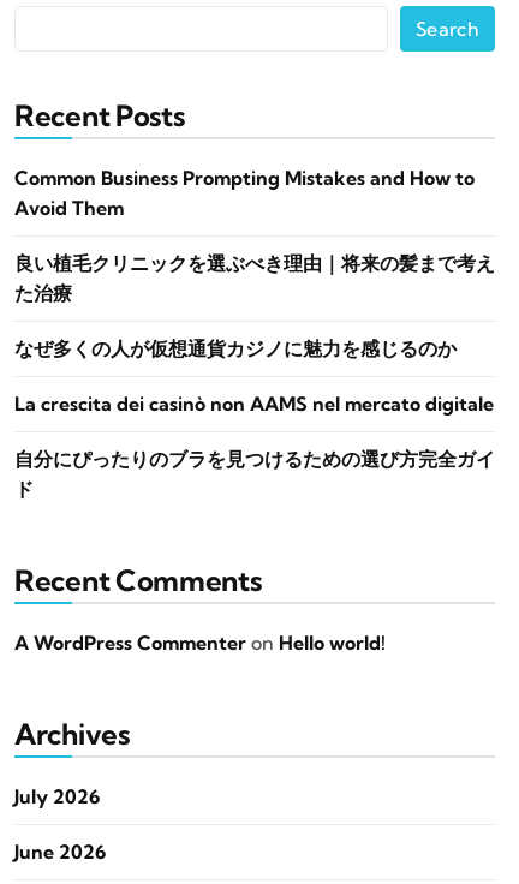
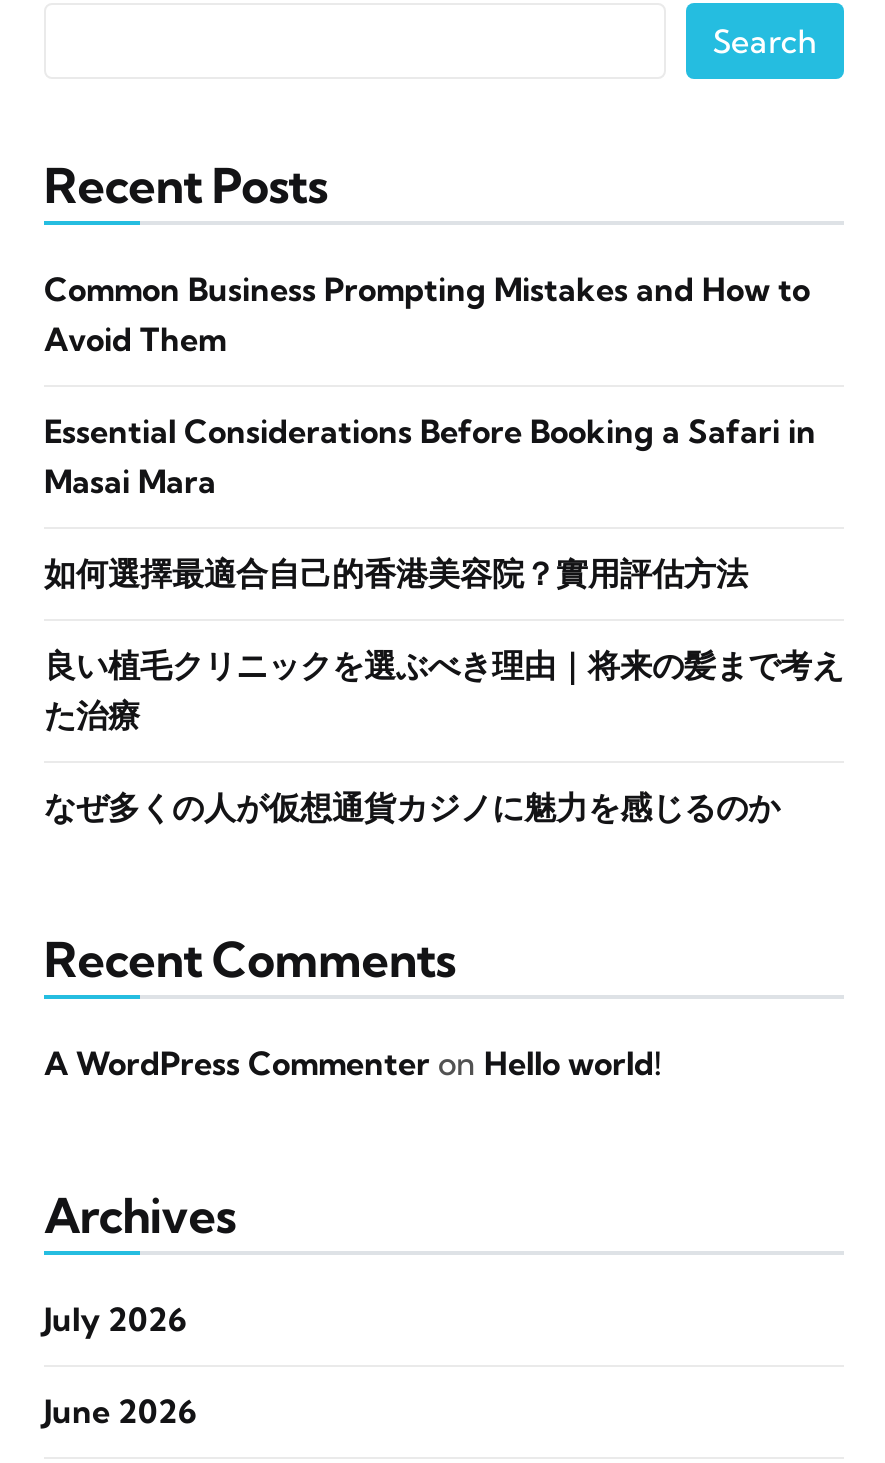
none -> [44,411,816,593] Essential Considerations Before Booking a Safari in | Masai Mara | 如何選擇最適合自己的香港美容院？實用評估方法
moved [14,251,495,360] -> [44,645,844,827]: 良い植毛クリニックを選ぶべき理由｜将来の髪まで考え | た治療 | なぜ多くの人が仮想通貨カジノに魅力を感じるのか
[14,392,495,501] La crescita dei casinò non AAMS nel mercato digitale | 自分にぴったりのブラを見つけるための選び方完全ガイ | ド -> none

